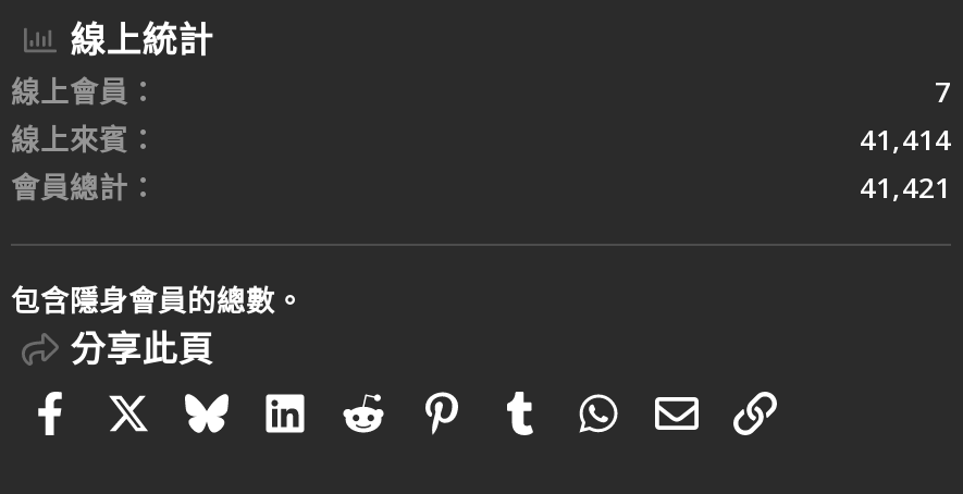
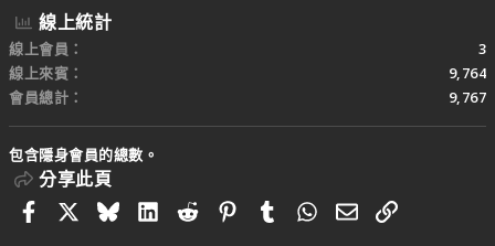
[935,72,951,111] 7 -> [478,38,486,58] 3
[860,119,951,159] 41,414 -> [448,63,486,83] 9,764
[860,167,951,207] 41,421 -> [448,87,486,107] 9,767

